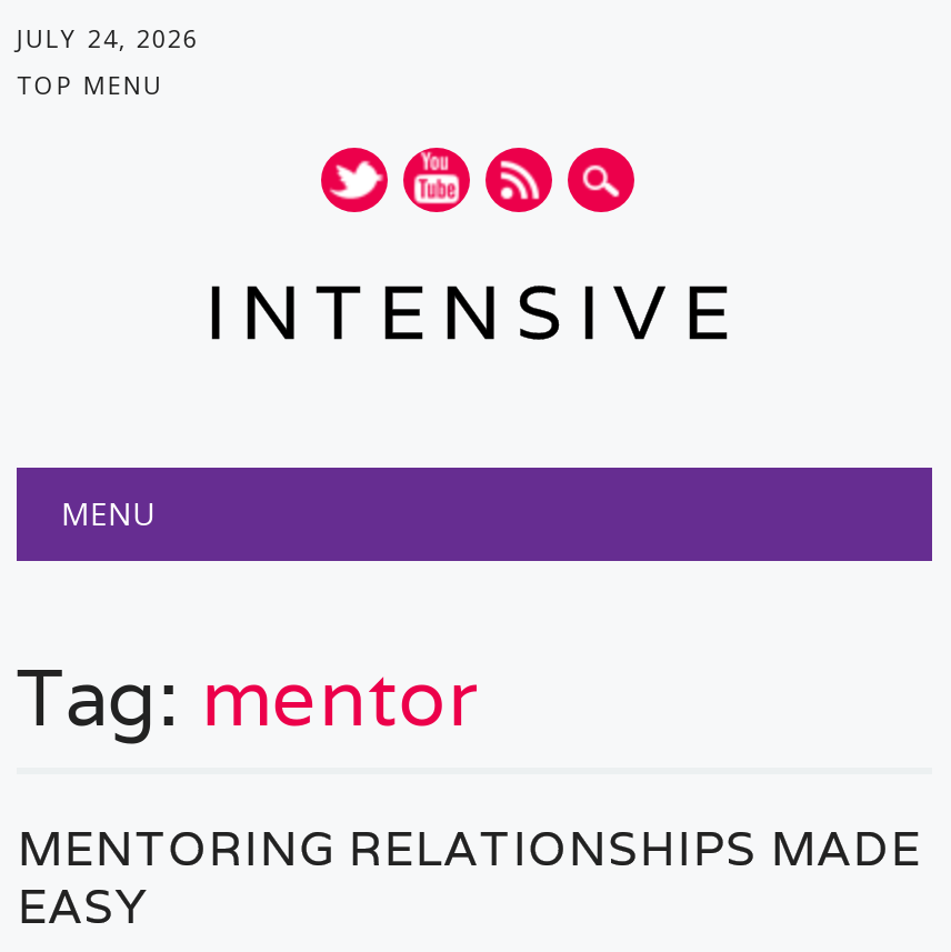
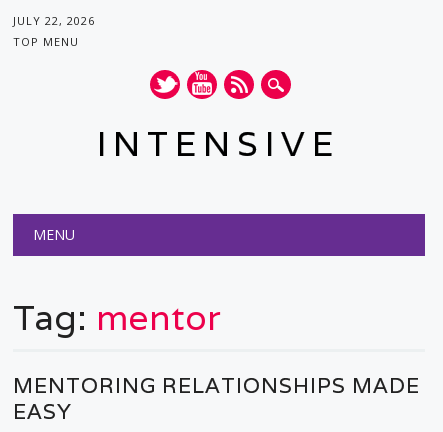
[16,21,199,54] JULY 24, 2026 -> [13,13,95,28] JULY 22, 2026

